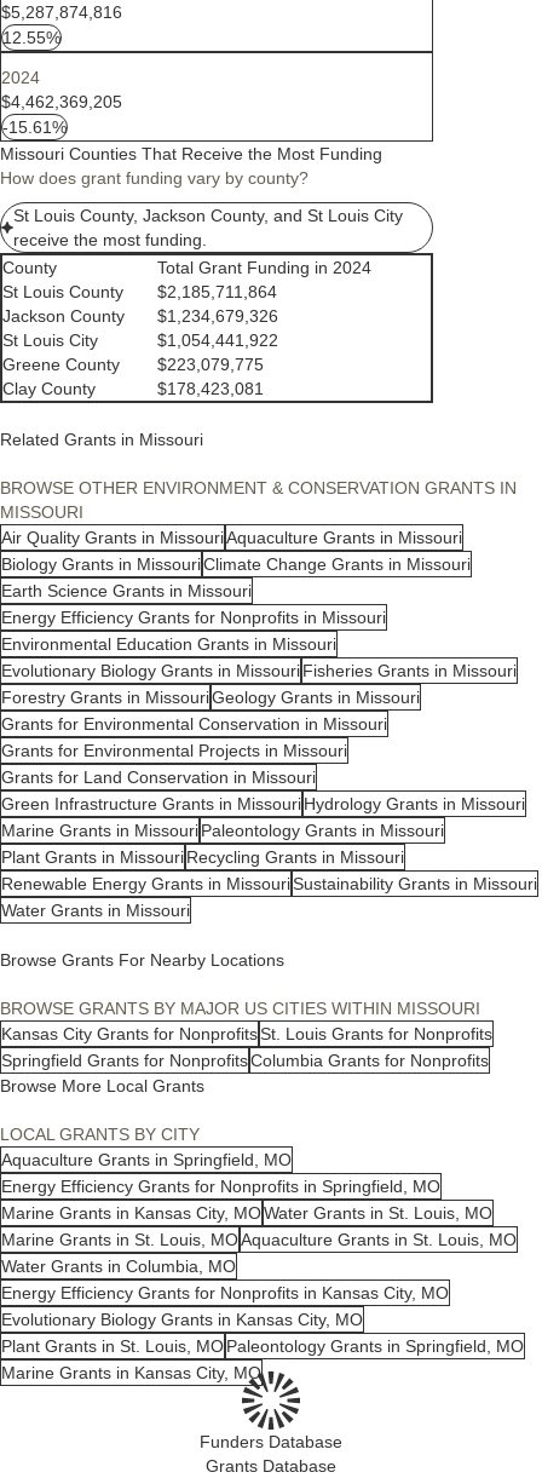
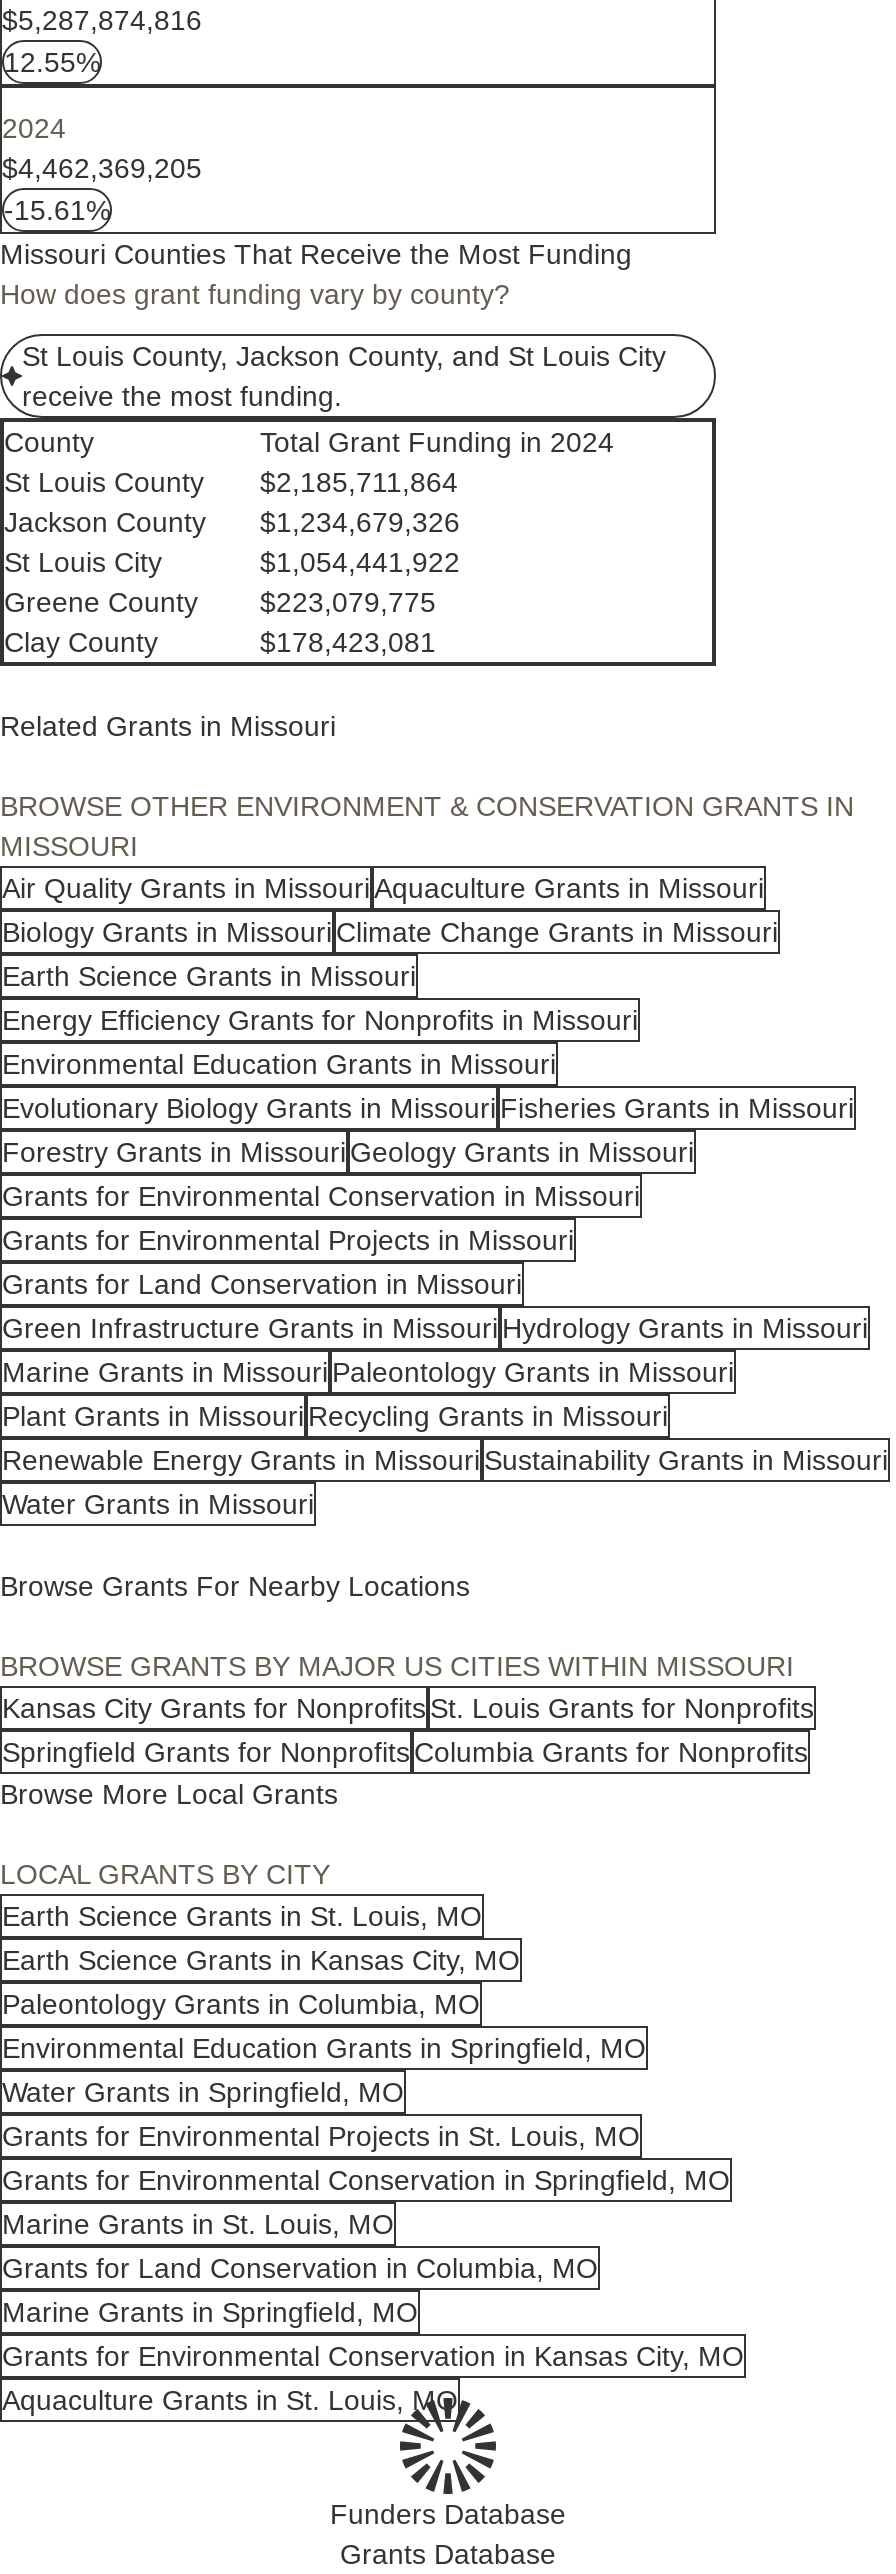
[1,1150,524,1382] Aquaculture Grants in Springfield, MO | Energy Efficiency Grants for Nonprofits in Springfield, MO | Marine Grants in Kansas City, MO Water Grants in St. Louis, MO | Marine Grants in St. Louis, MO Aquaculture Grants in St. Louis, MO | Water Grants in Columbia, MO | Energy Efficiency Grants for Nonprofits in Kansas City, MO | Evolutionary Biology Grants in Kansas City, MO | Plant Grants in St. Louis, MO Paleontology Grants in Springfield, MO | Marine Grants in Kansas City, MO -> [2,1900,744,2416] Earth Science Grants in St. Louis, MO | Earth Science Grants in Kansas City, MO | Paleontology Grants in Columbia, MO | Environmental Education Grants in Springfield, MO | Water Grants in Springfield, MO | Grants for Environmental Projects in St. Louis, MO | Grants for Environmental Conservation in Springfield, MO | Marine Grants in St. Louis, MO | Grants for Land Conservation in Columbia, MO | Marine Grants in Springfield, MO | Grants for Environmental Conservation in Kansas City, MO | Aquaculture Grants in St. Louis, MO

